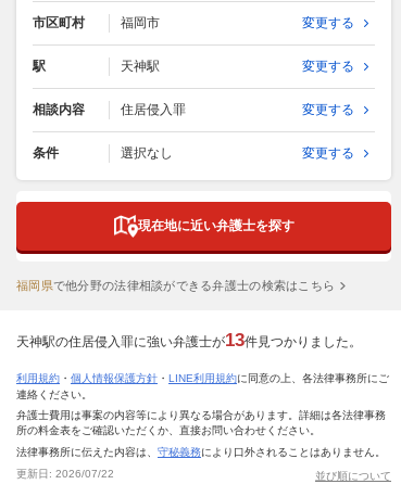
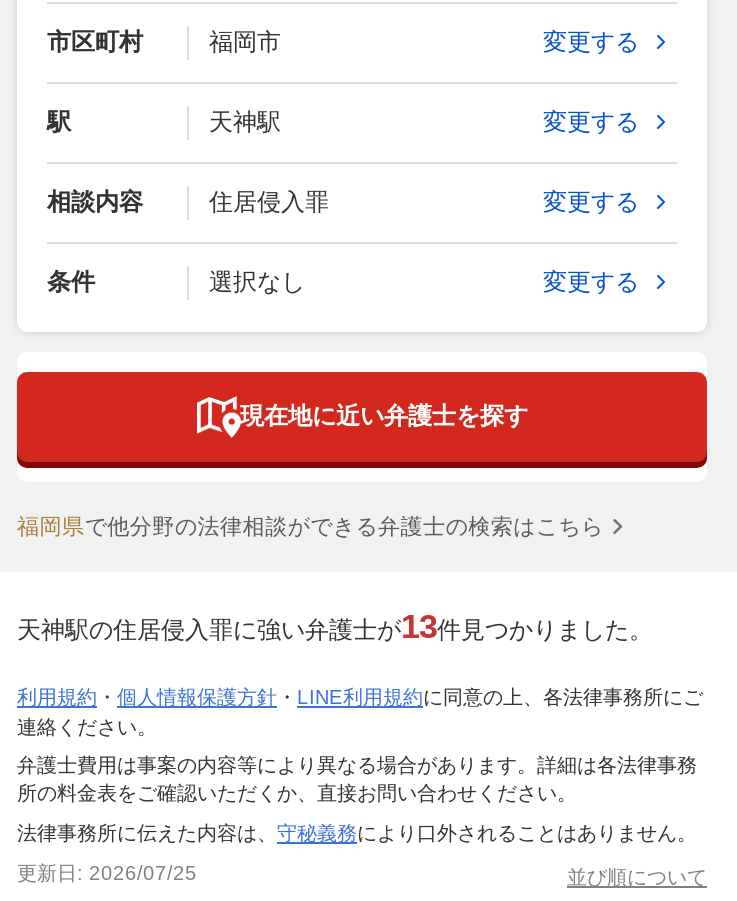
[16,468,114,480] 更新日: 2026/07/22 -> [17,862,197,884] 更新日: 2026/07/25

